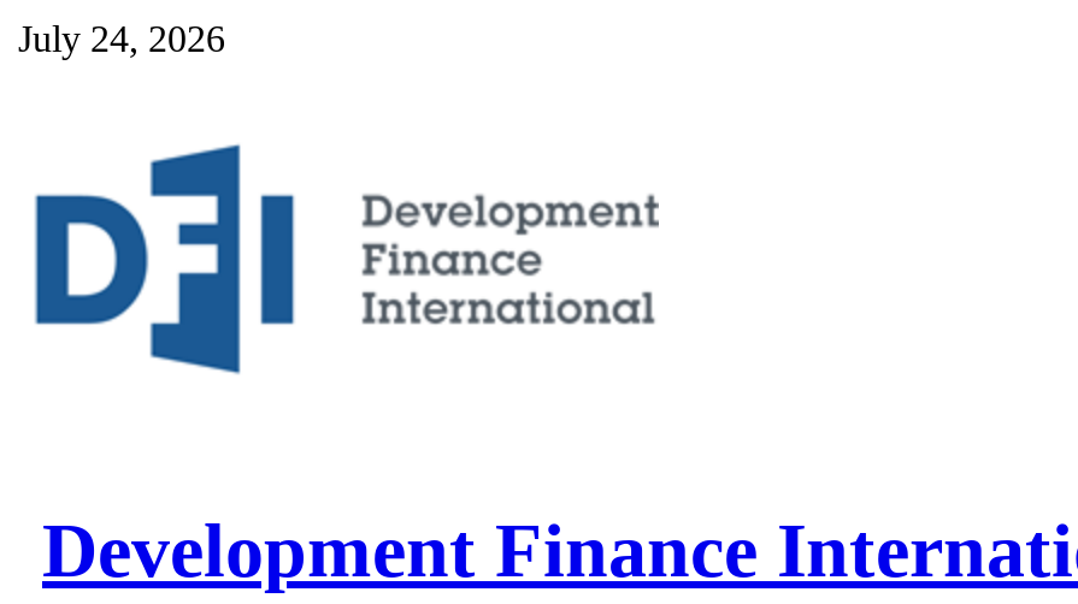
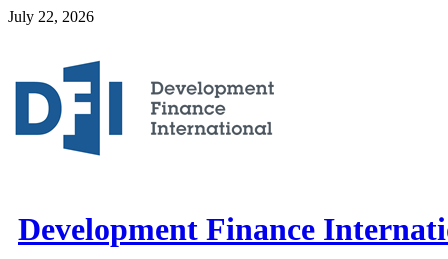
[18,18,225,59] July 24, 2026 -> [8,8,94,25] July 22, 2026

